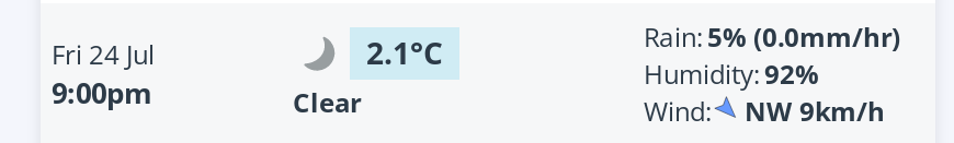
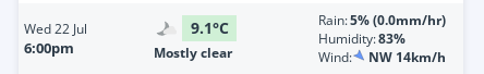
[52,35,155,111] Fri 24 Jul | 9:00pm -> [24,19,87,57] Wed 22 Jul | 6:00pm
[293,32,443,120] 2.1°C | Clear -> [154,17,232,61] 9.1°C | Mostly clear
[644,55,819,92] Humidity: 92% -> [318,29,406,47] Humidity: 83%
[644,92,885,129] Wind: NW 9km/h -> [318,47,446,66] Wind: NW 14km/h

